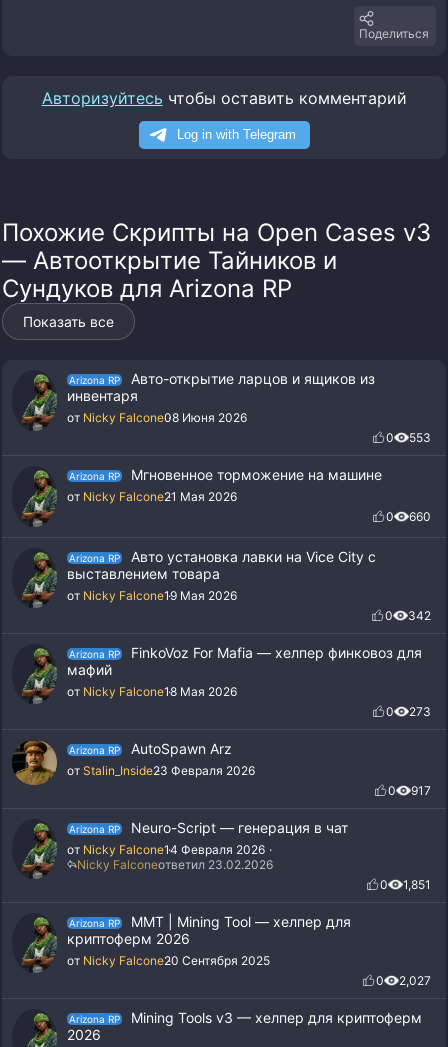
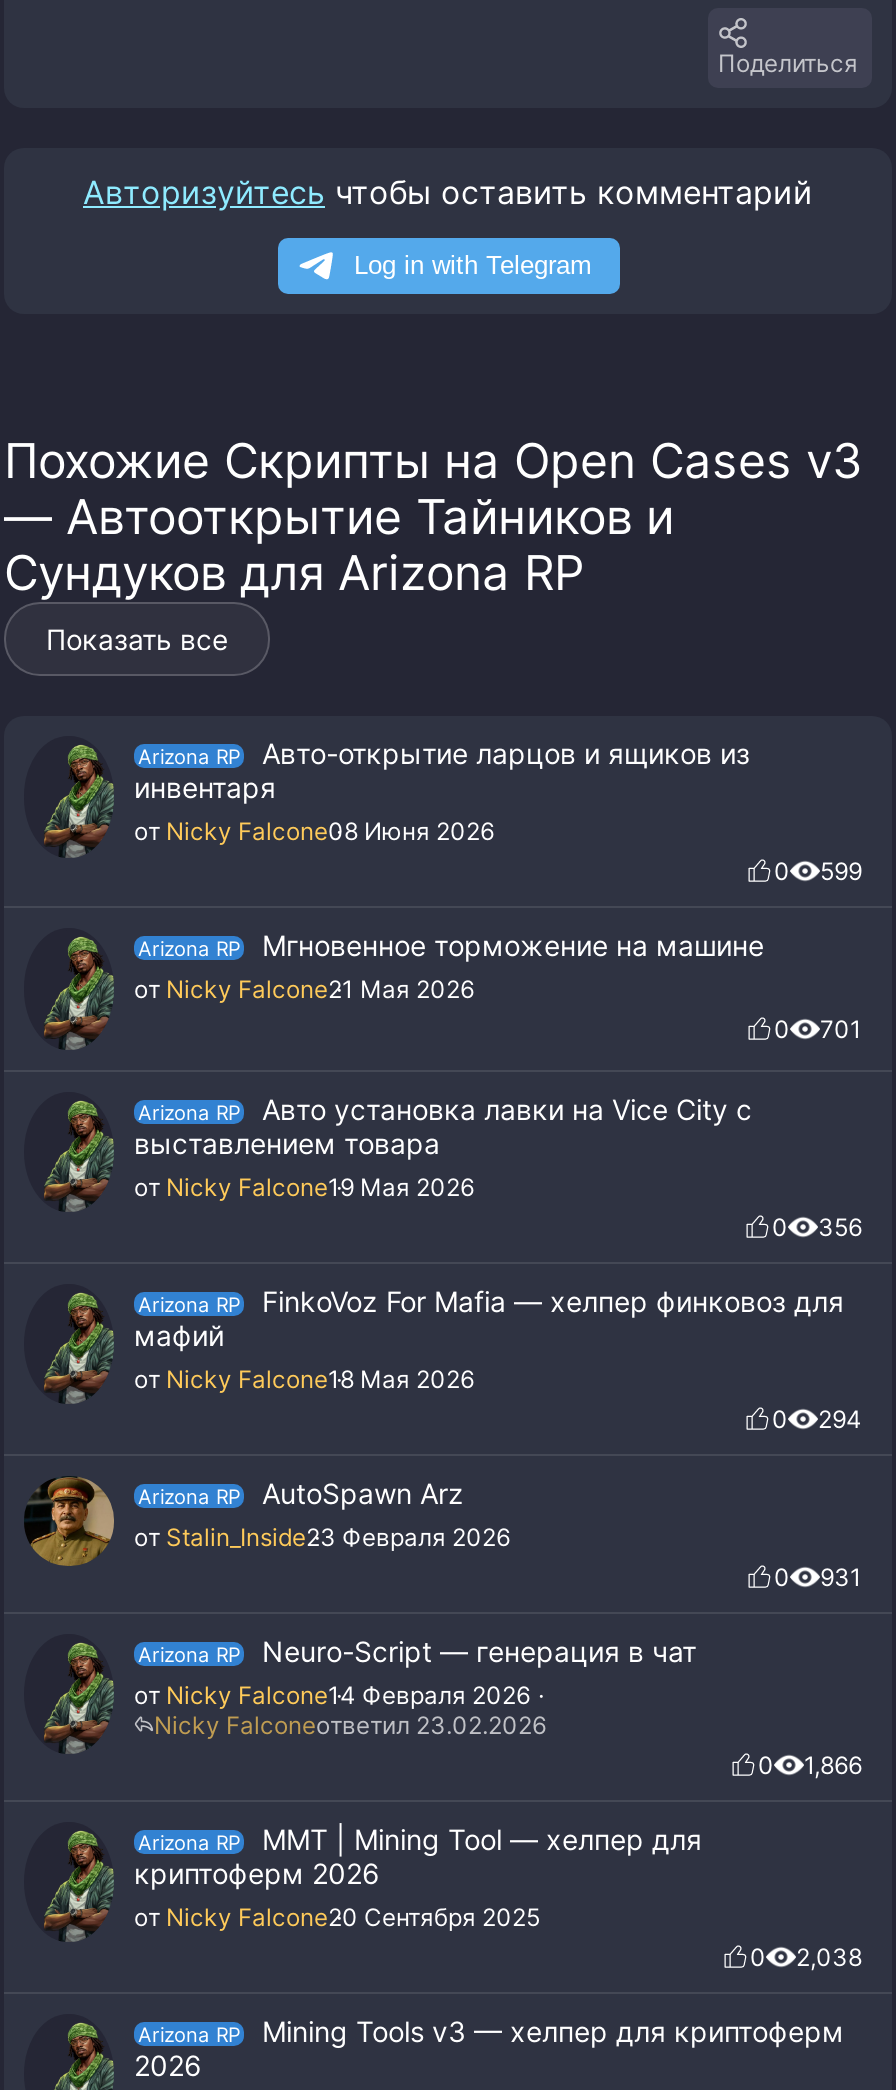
[409,430,431,445] 553 -> [820,856,862,886] 599
[409,509,431,524] 660 -> [820,1014,862,1044] 701
[408,608,431,623] 342 -> [818,1212,862,1242] 356
[409,704,431,719] 273 -> [818,1404,862,1434] 294
[411,783,431,798] 917 -> [820,1562,862,1592] 931
[403,877,431,892] 1,851 -> [804,1750,862,1780] 1,866
[399,973,431,988] 2,027 -> [796,1942,862,1972] 2,038

